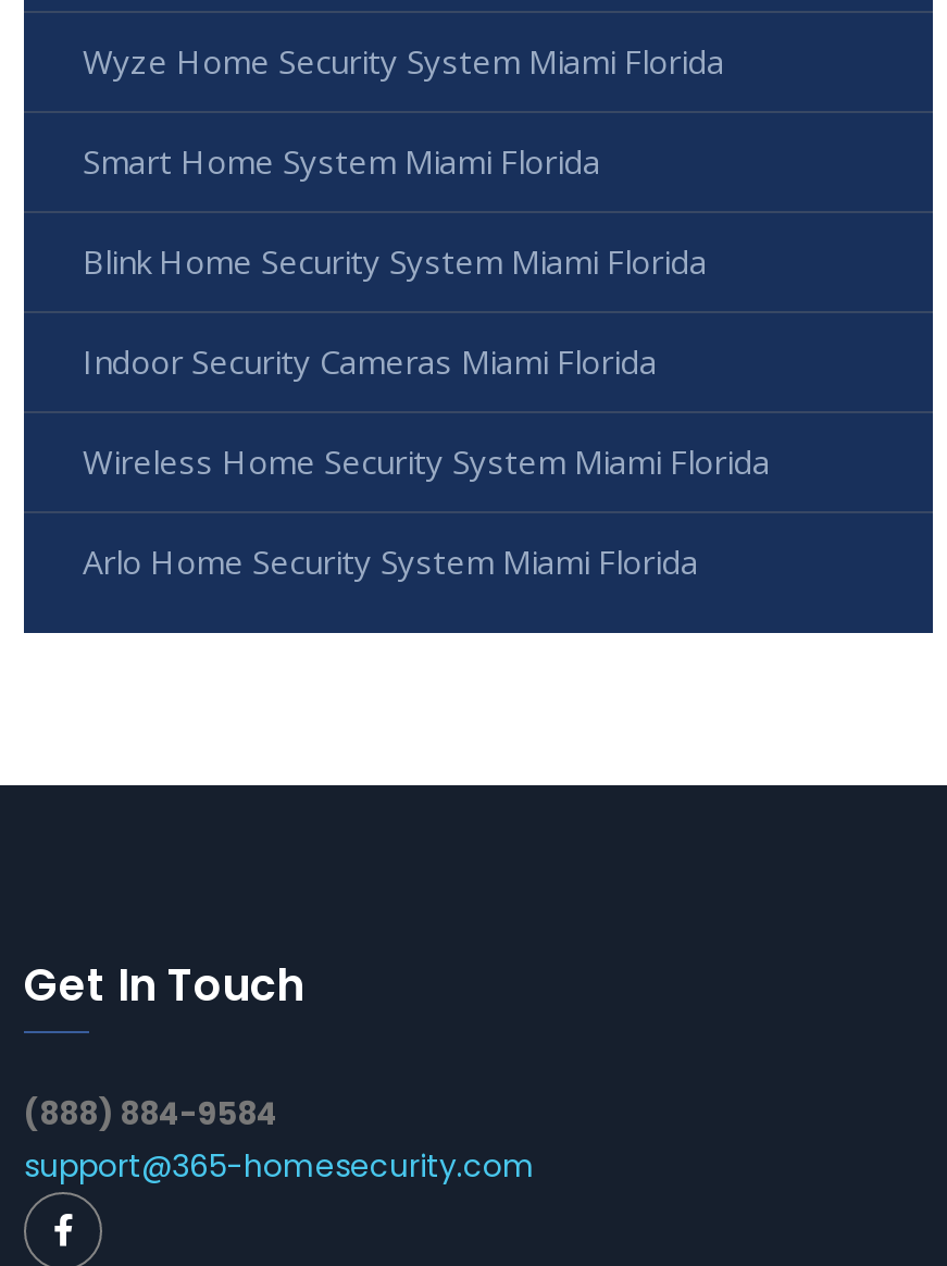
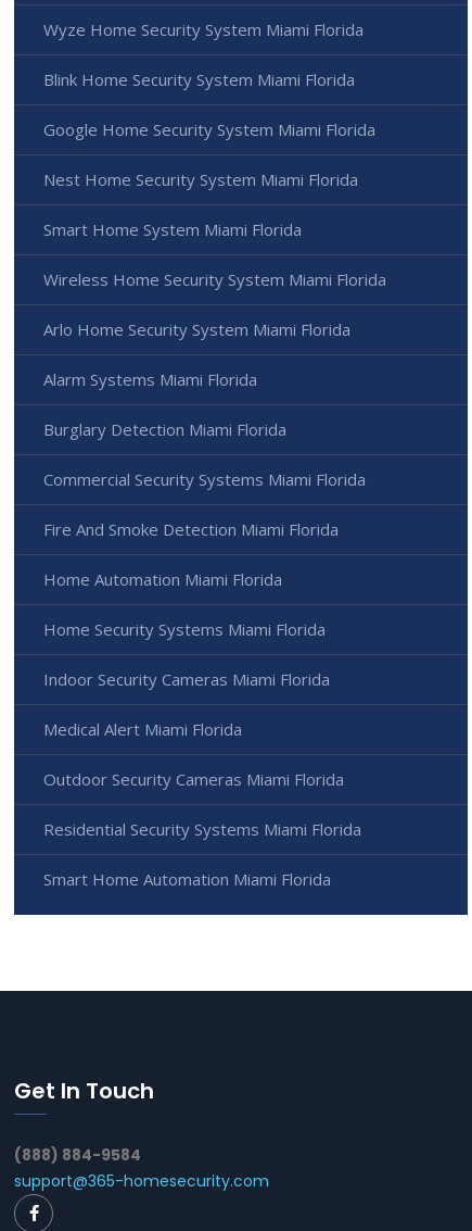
moved [83,139,600,183] -> [43,218,302,240]: Smart Home System Miami Florida
moved [83,239,707,283] -> [43,68,355,90]: Blink Home Security System Miami Florida
none -> [43,118,375,190] Google Home Security System Miami Florida | Nest Home Security System Miami Florida
moved [83,339,657,383] -> [43,668,330,690]: Indoor Security Cameras Miami Florida
none -> [43,368,366,890] Alarm Systems Miami Florida | Burglary Detection Miami Florida | Commercial Security Systems Miami Florida | Fire And Smoke Detection Miami Florida | Home Automation Miami Florida | Home Security Systems Miami Florida | Medical Alert Miami Florida | Outdoor Security Cameras Miami Florida | Residential Security Systems Miami Florida | Smart Home Automation Miami Florida

